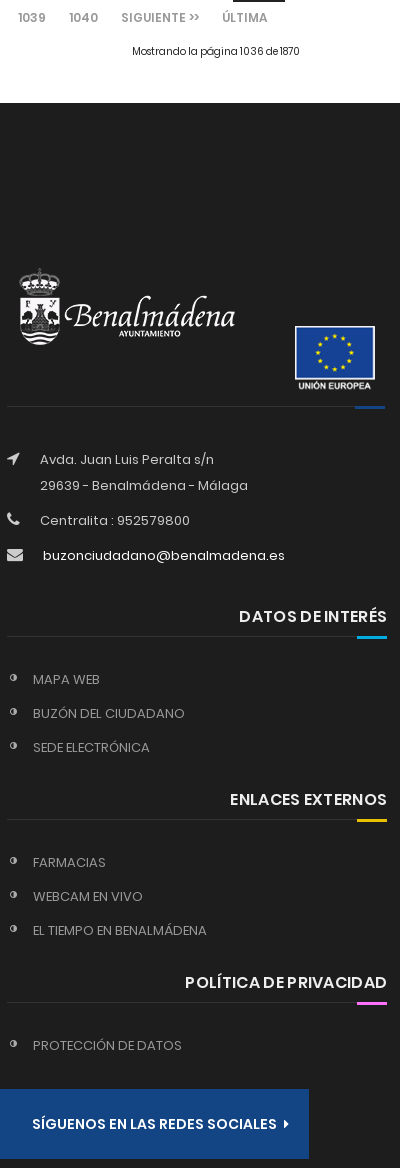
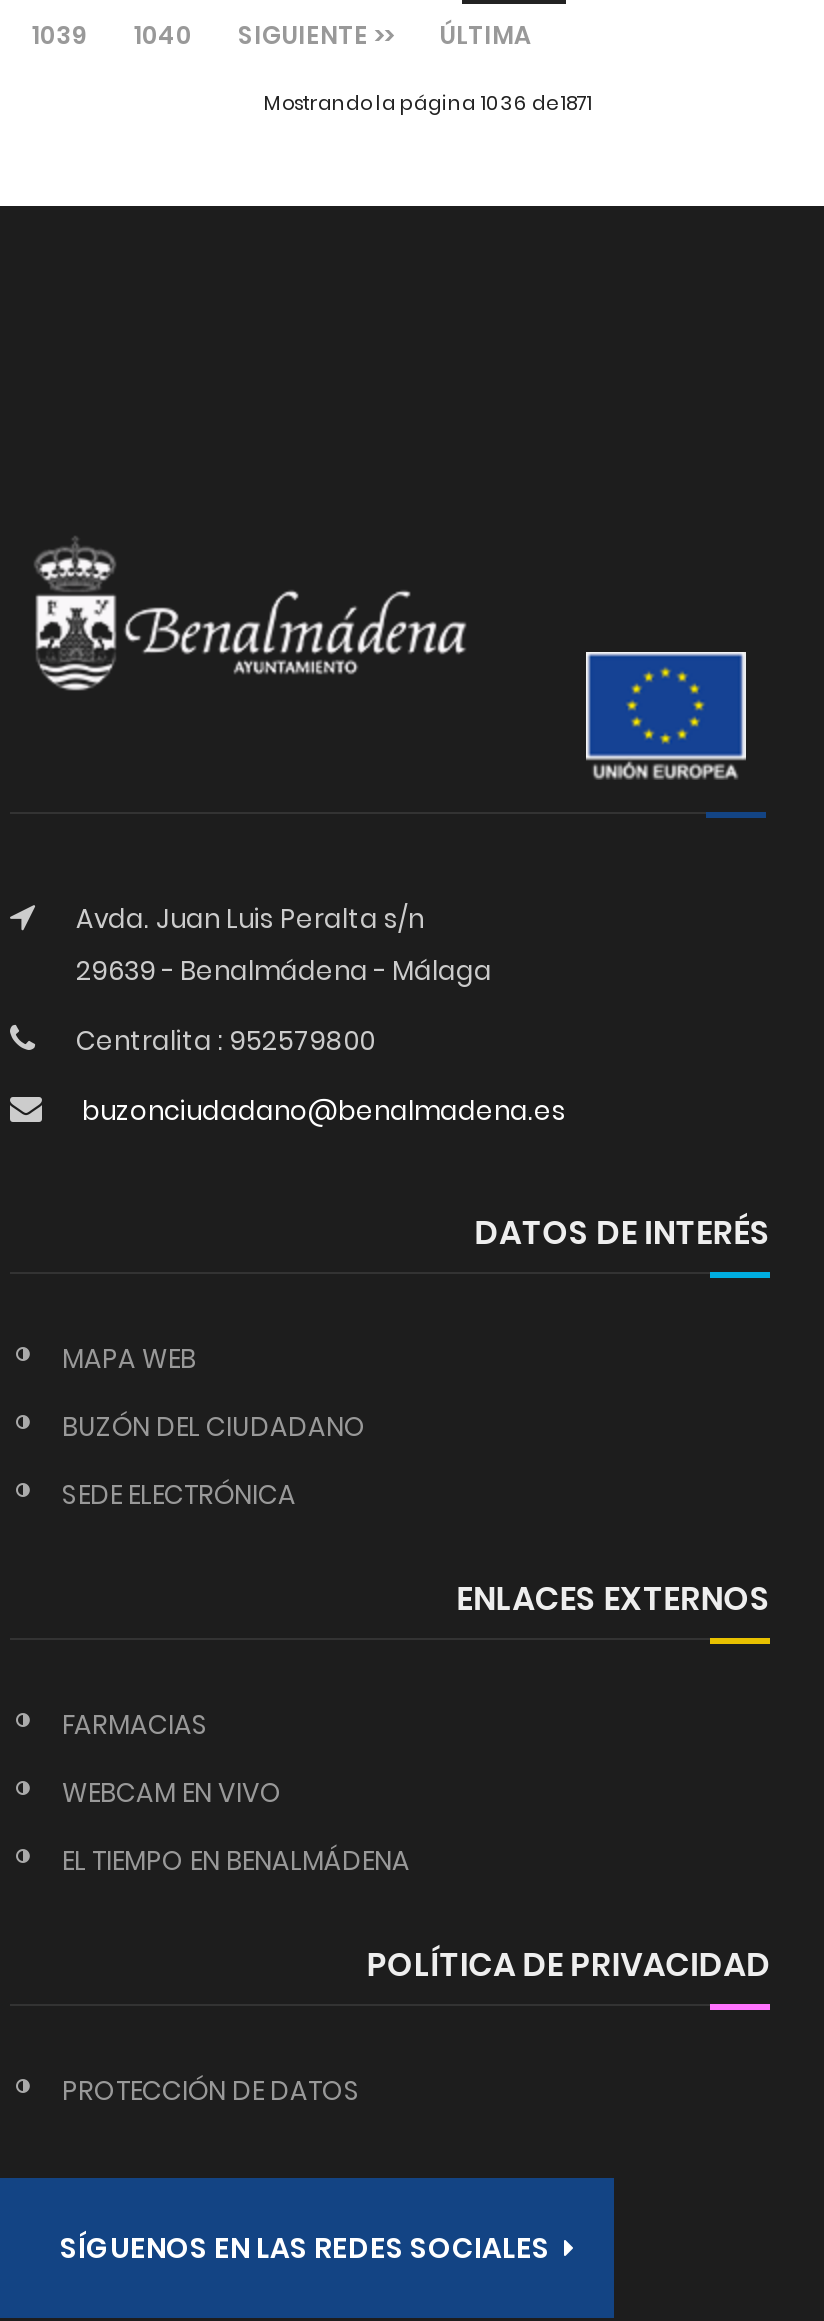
[132,44,300,59] Mostrando la página 1036 de 1870 -> [264,88,592,118] Mostrando la página 1036 de 1871

